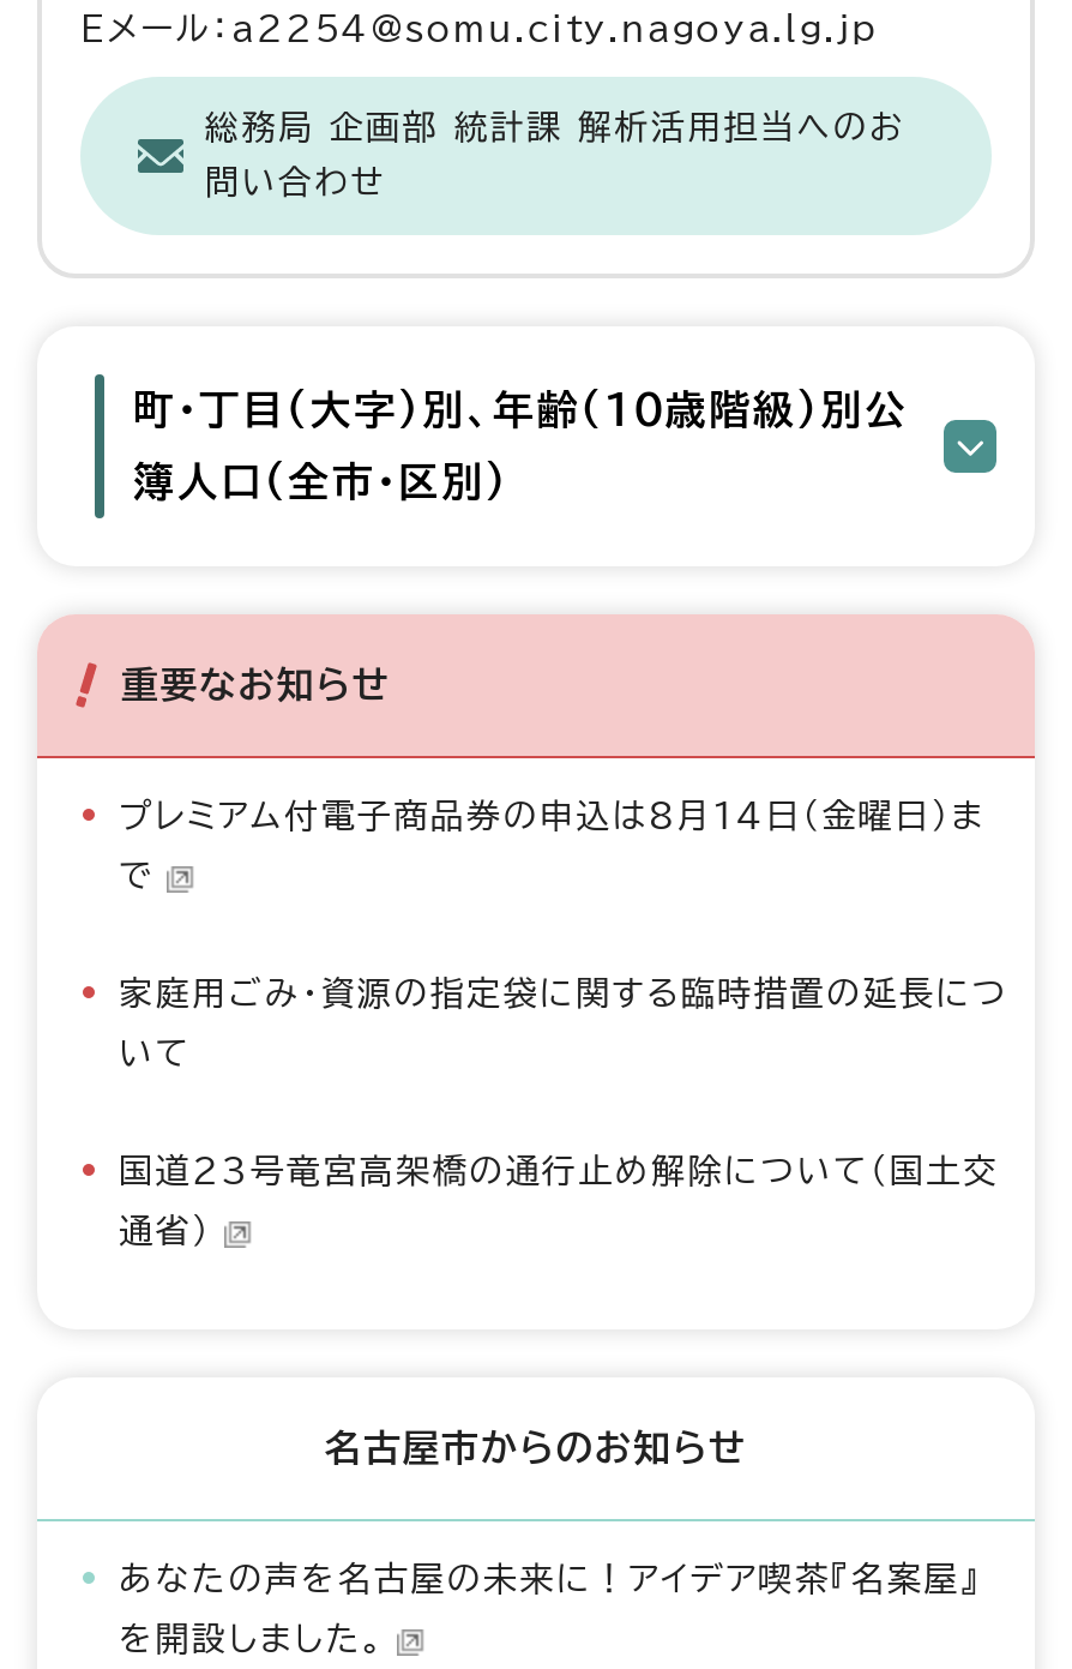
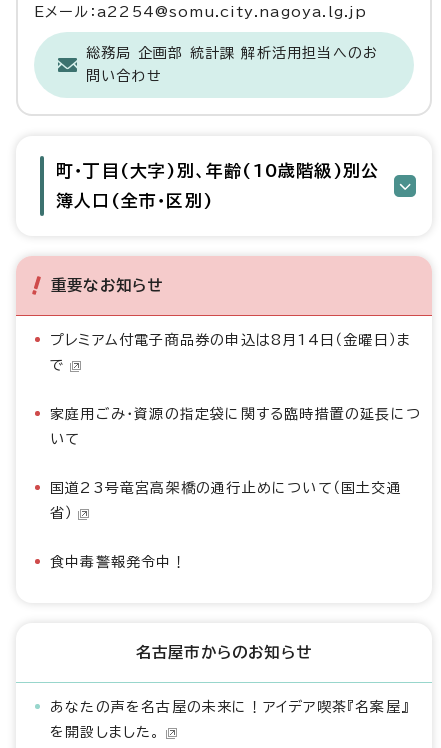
[119,1154,999,1248] 国道23号竜宮高架橋の通行止め解除について（国土交 | 通省） -> [50,481,402,569] 国道23号竜宮高架橋の通行止めについて（国土交通 | 省） | 食中毒警報発令中！

